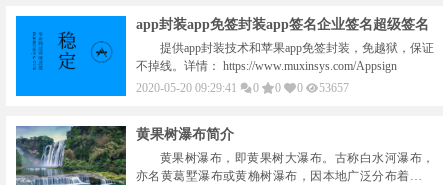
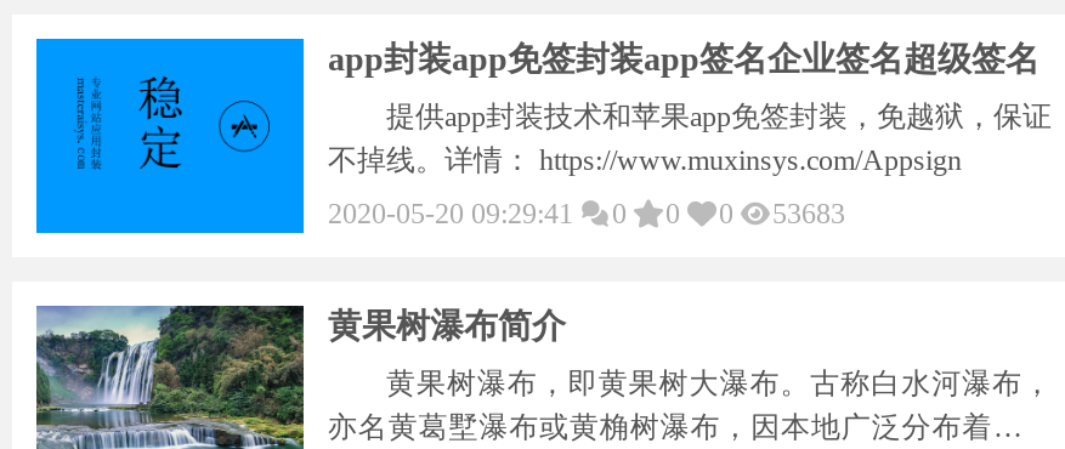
[319,81,349,95] 53657 -> [772,197,845,231] 53683

